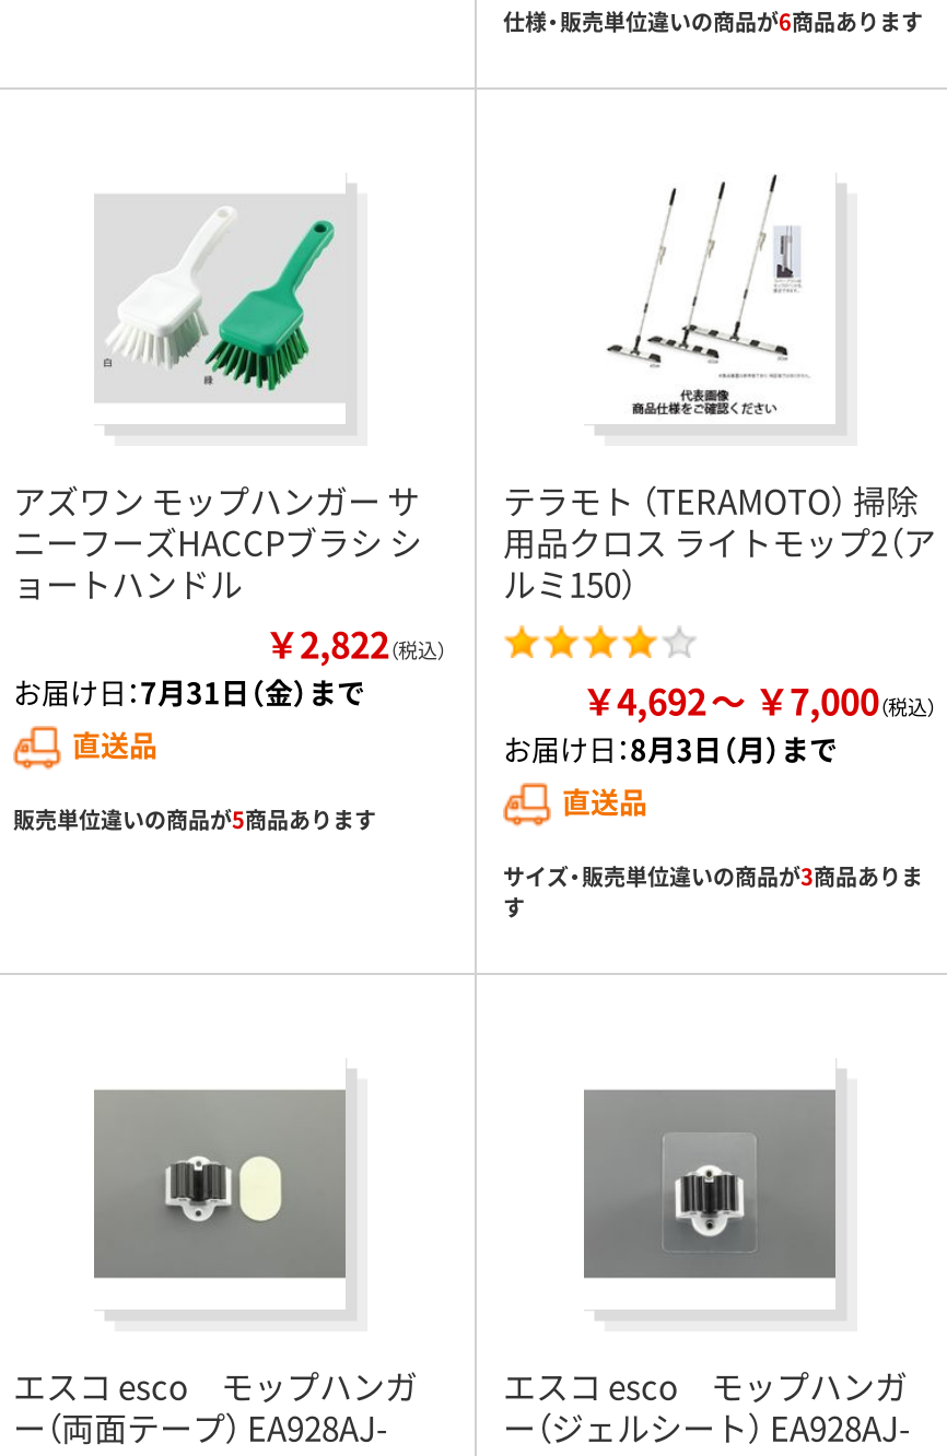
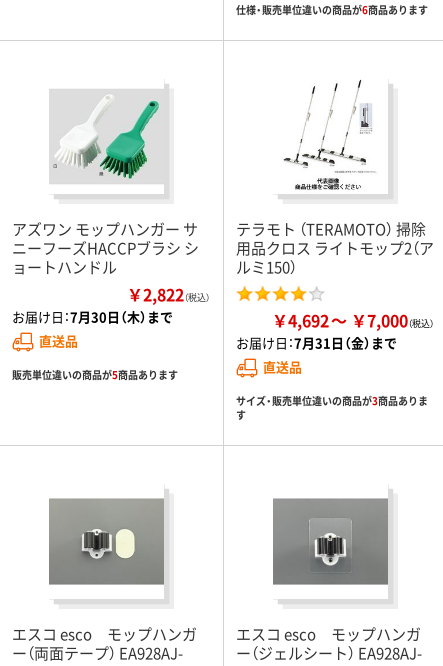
moved [13,671,365,712] -> [236,333,397,352]: お届け日：7月31日（金）まで
none -> [12,307,173,326] お届け日：7月30日（木）まで
[503,727,838,769] お届け日：8月3日（月）まで -> none

